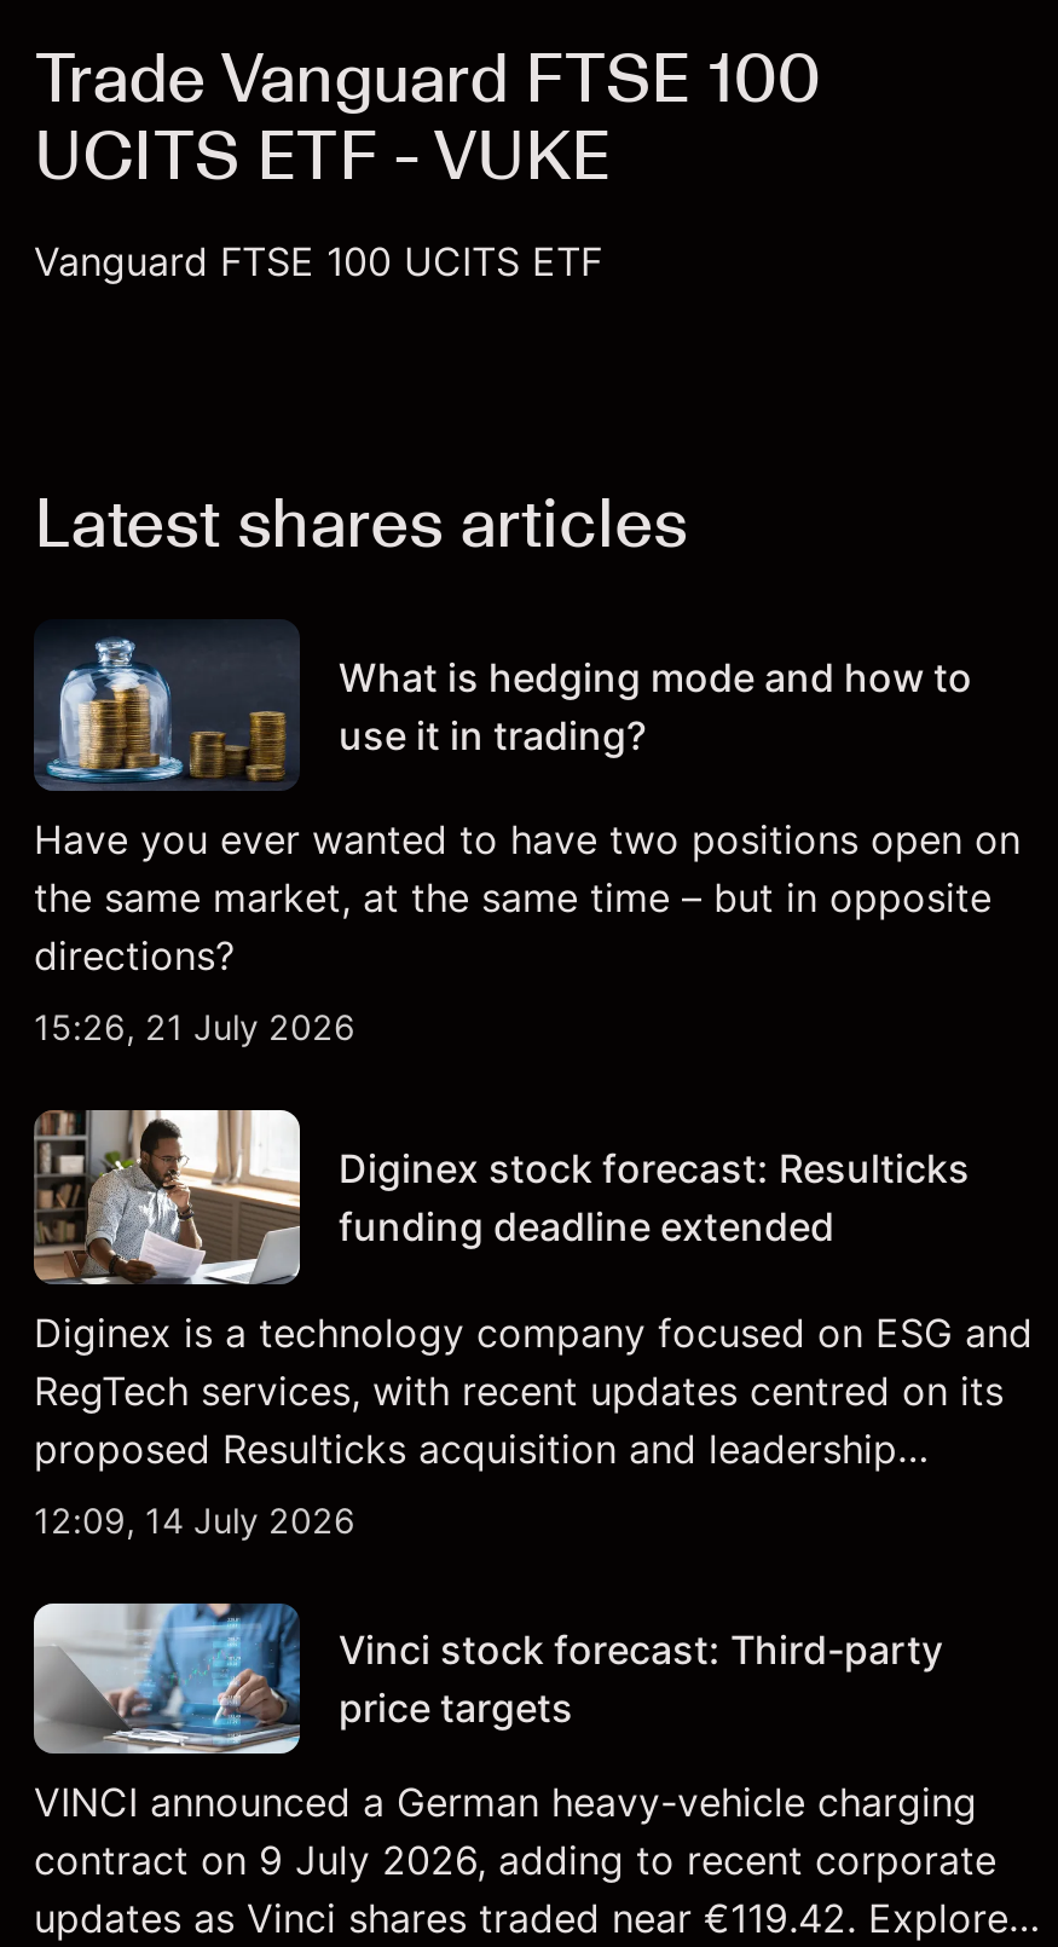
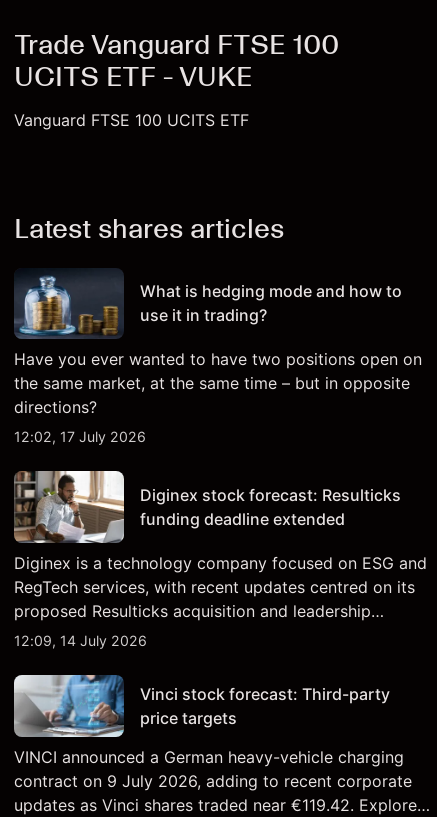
[34,1006,355,1047] 15:26, 21 July 2026 -> [14,428,146,445] 12:02, 17 July 2026

